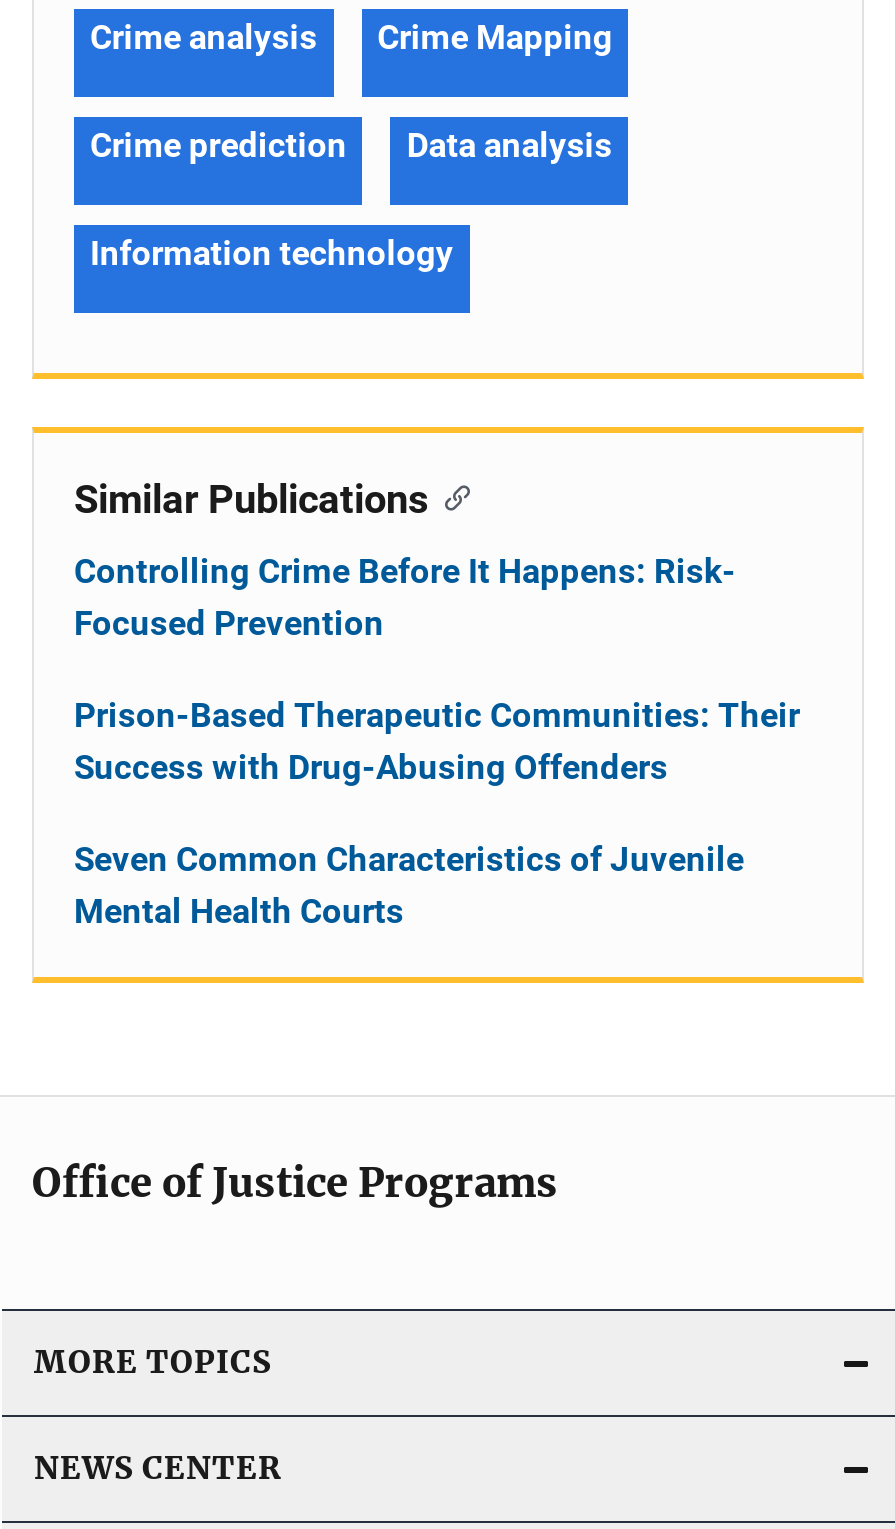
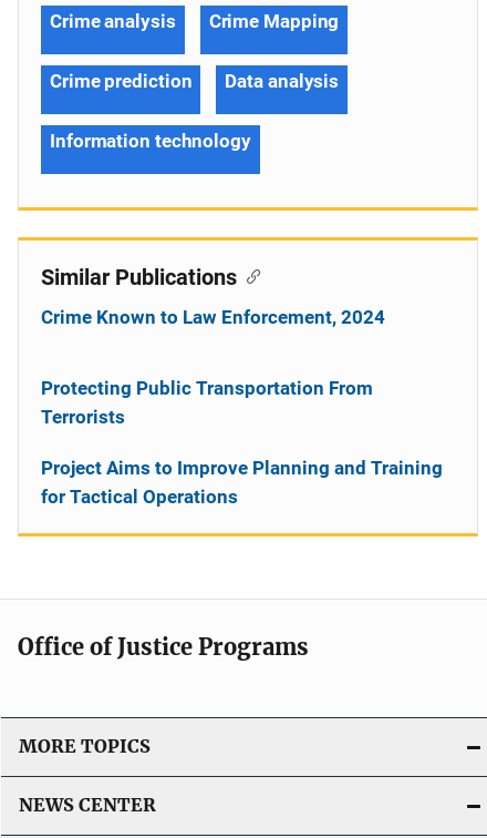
[74,551,736,643] Controlling Crime Before It Happens: Risk- | Focused Prevention -> [41,306,385,328] Crime Known to Law Enforcement, 2024
[74,695,800,787] Prison-Based Therapeutic Communities: Their | Success with Drug-Abusing Offenders -> [41,377,373,428] Protecting Public Transportation From | Terrorists
[74,839,744,931] Seven Common Characteristics of Juvenile | Mental Health Courts -> [41,456,443,507] Project Aims to Improve Planning and Training | for Tactical Operations

